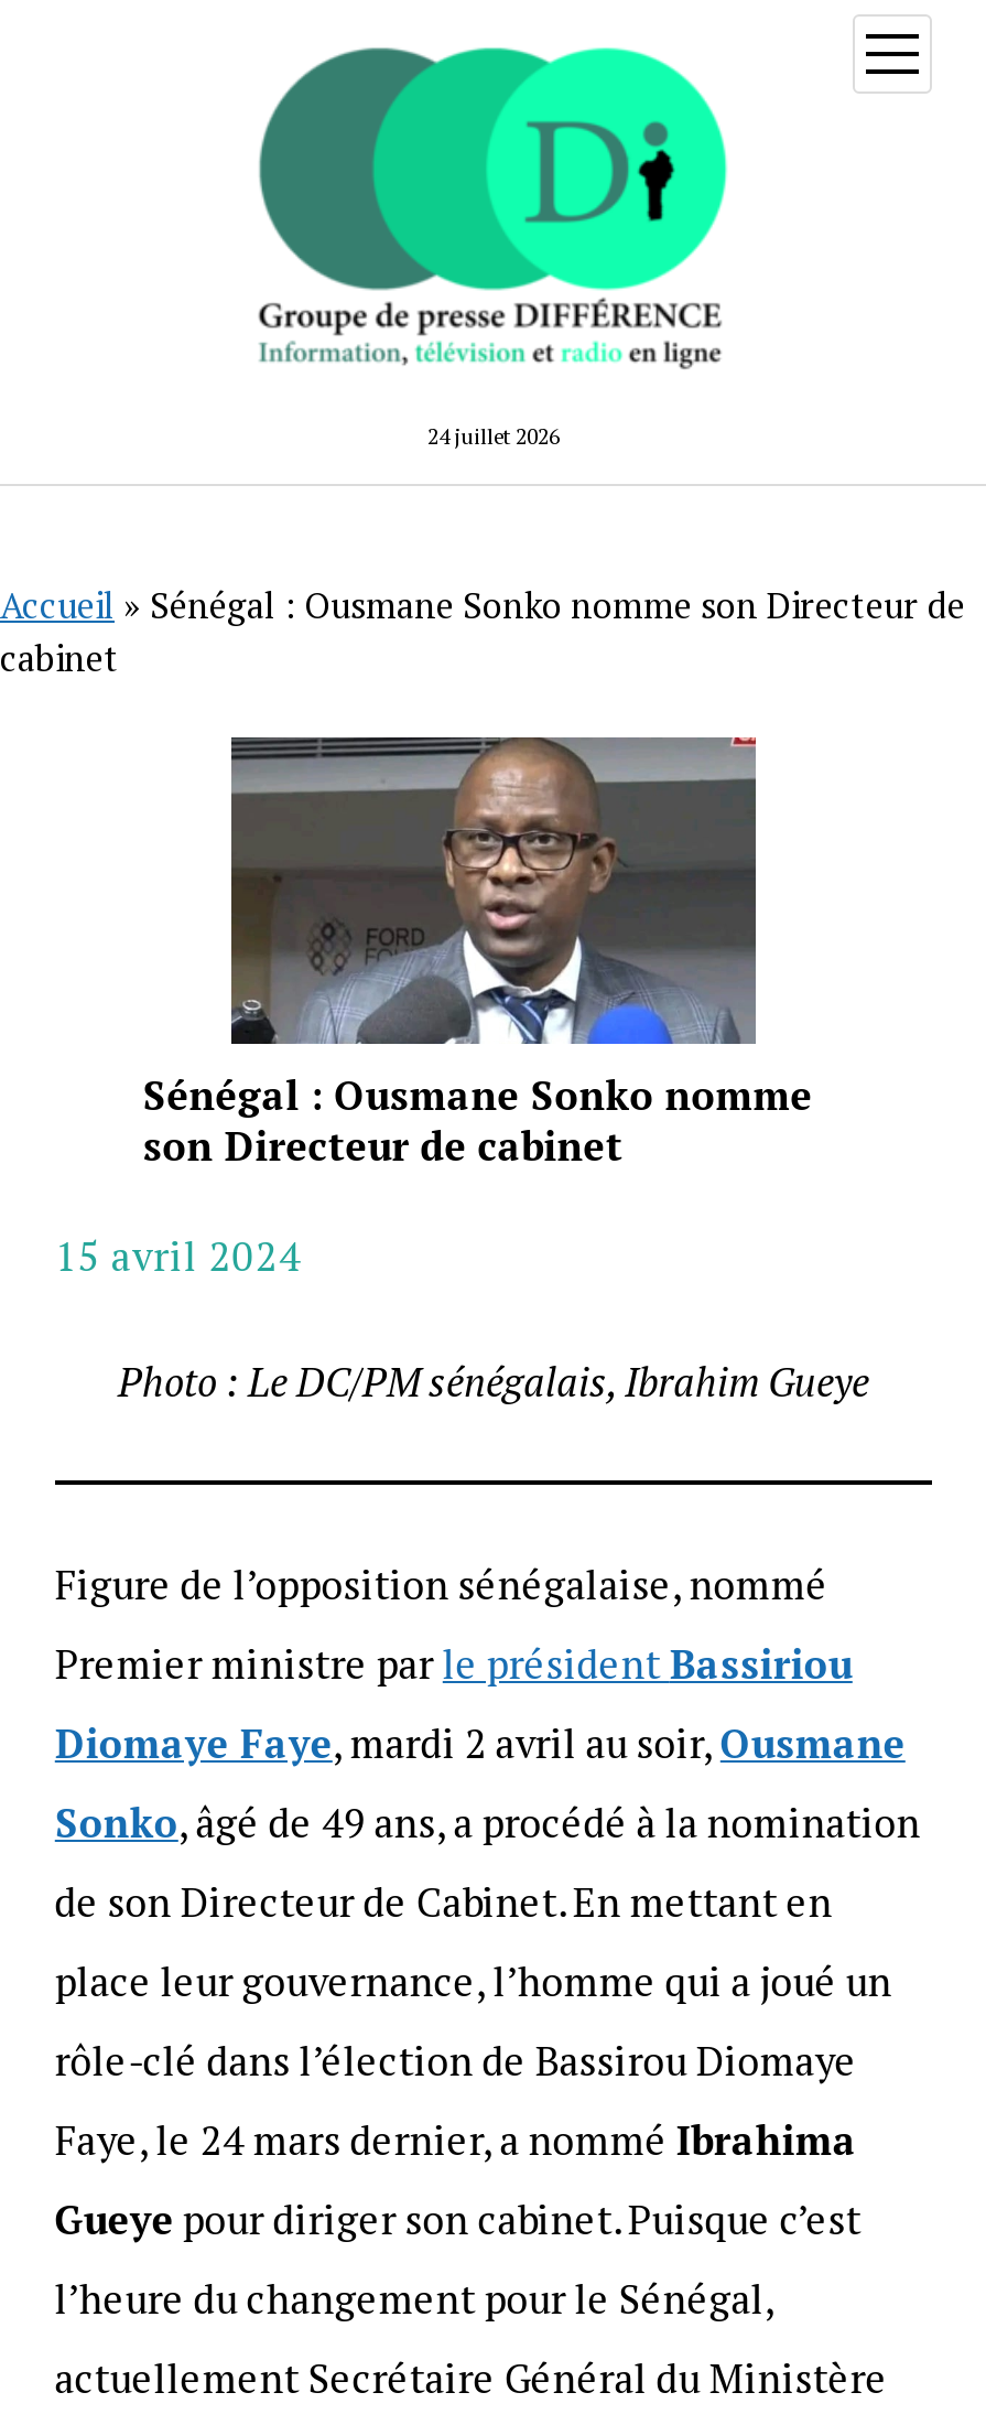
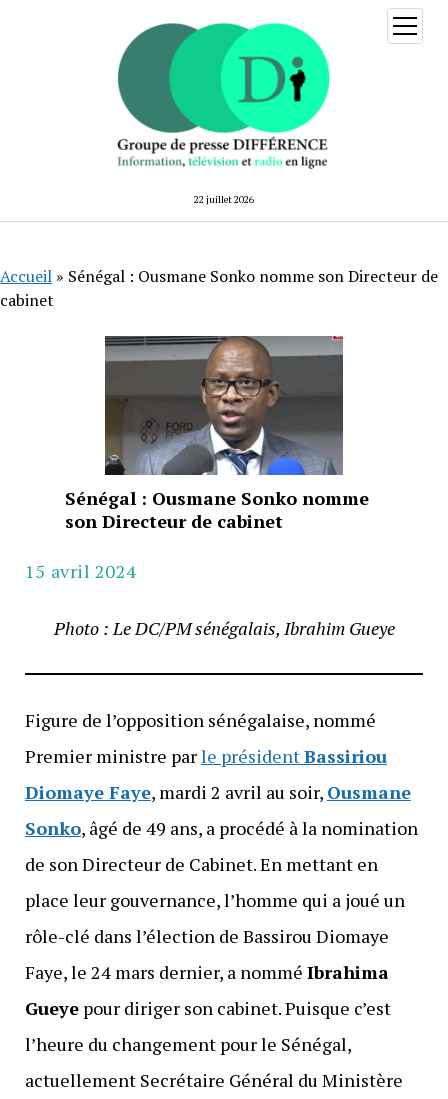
[427,421,560,450] 24 juillet 2026 -> [194,193,254,206] 22 juillet 2026

